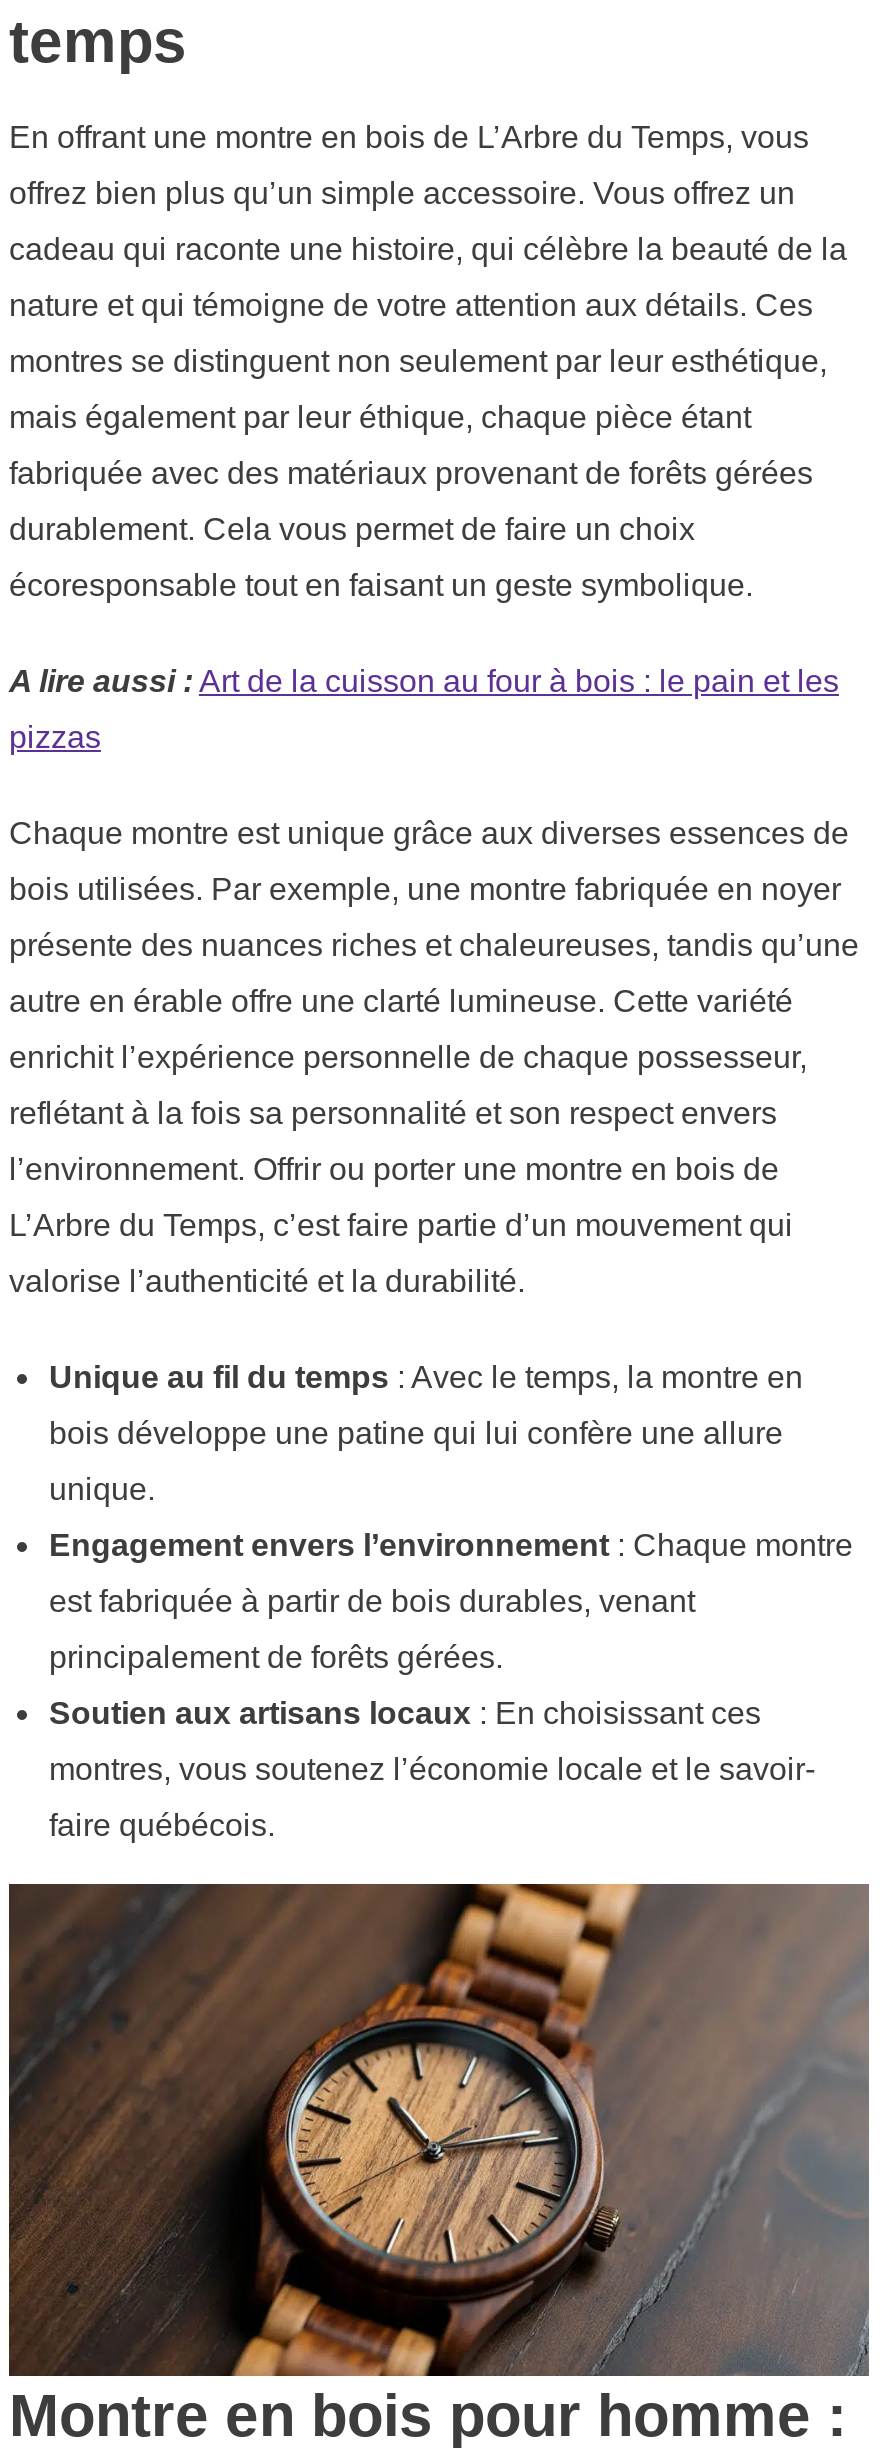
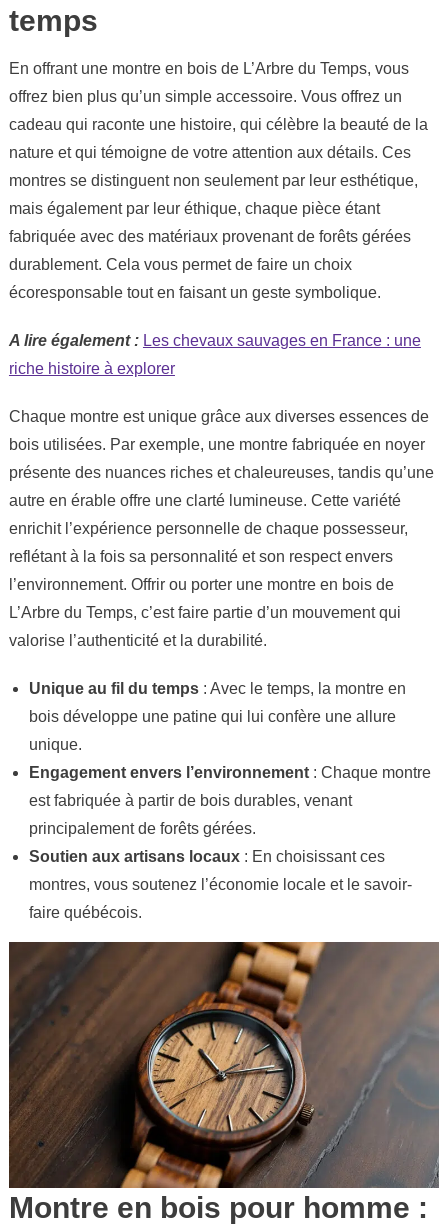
[9,665,839,699] A lire aussi : Art de la cuisson au four à bois : le pain et les -> [9,332,421,349] A lire également : Les chevaux sauvages en France : une
[9,721,101,755] pizzas -> [9,360,175,377] riche histoire à explorer

